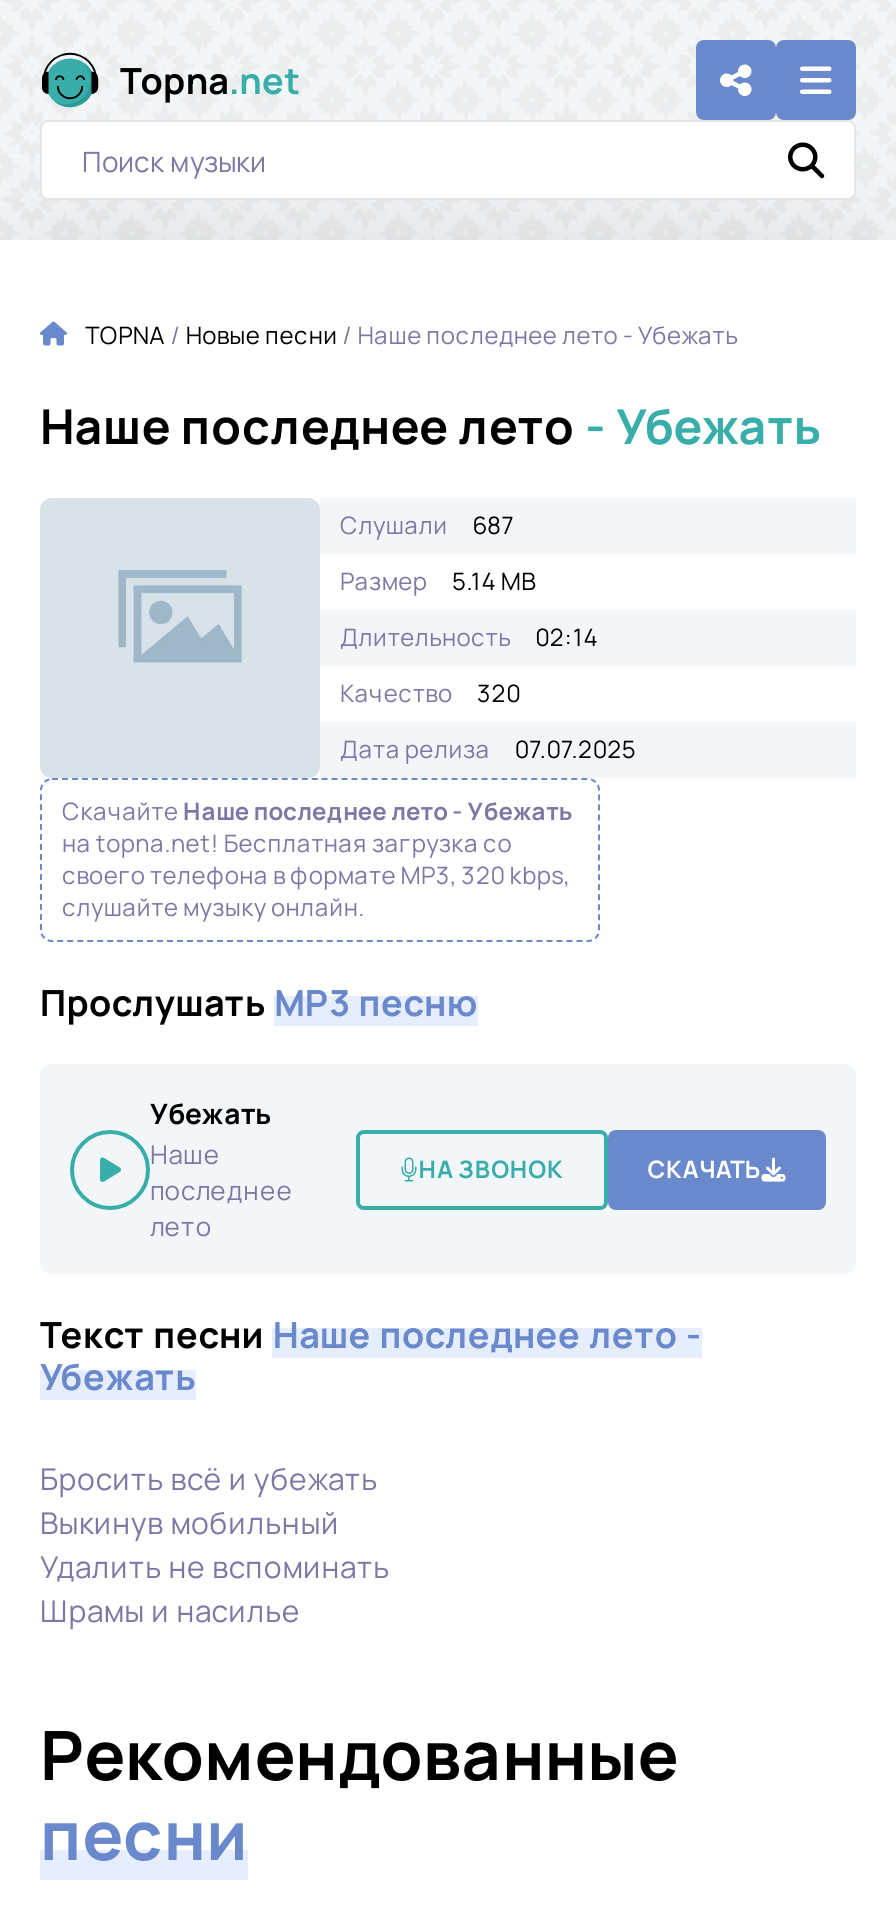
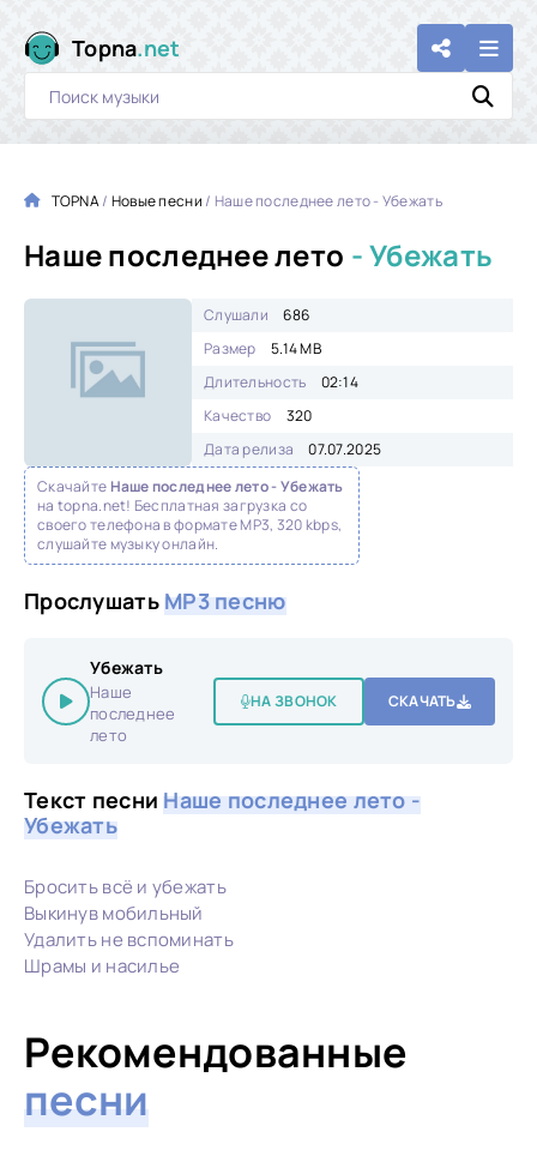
[340,508,514,542] Слушали 687 -> [204,305,309,325] Слушали 686

